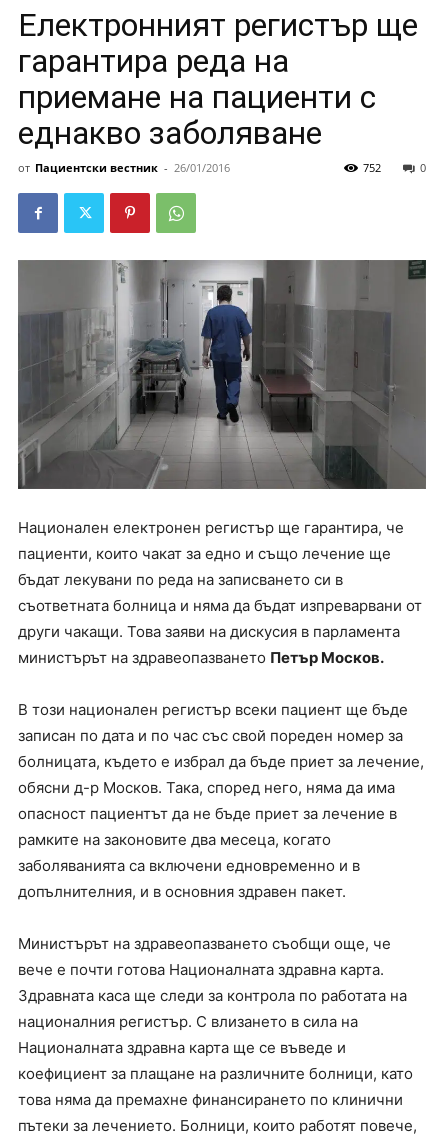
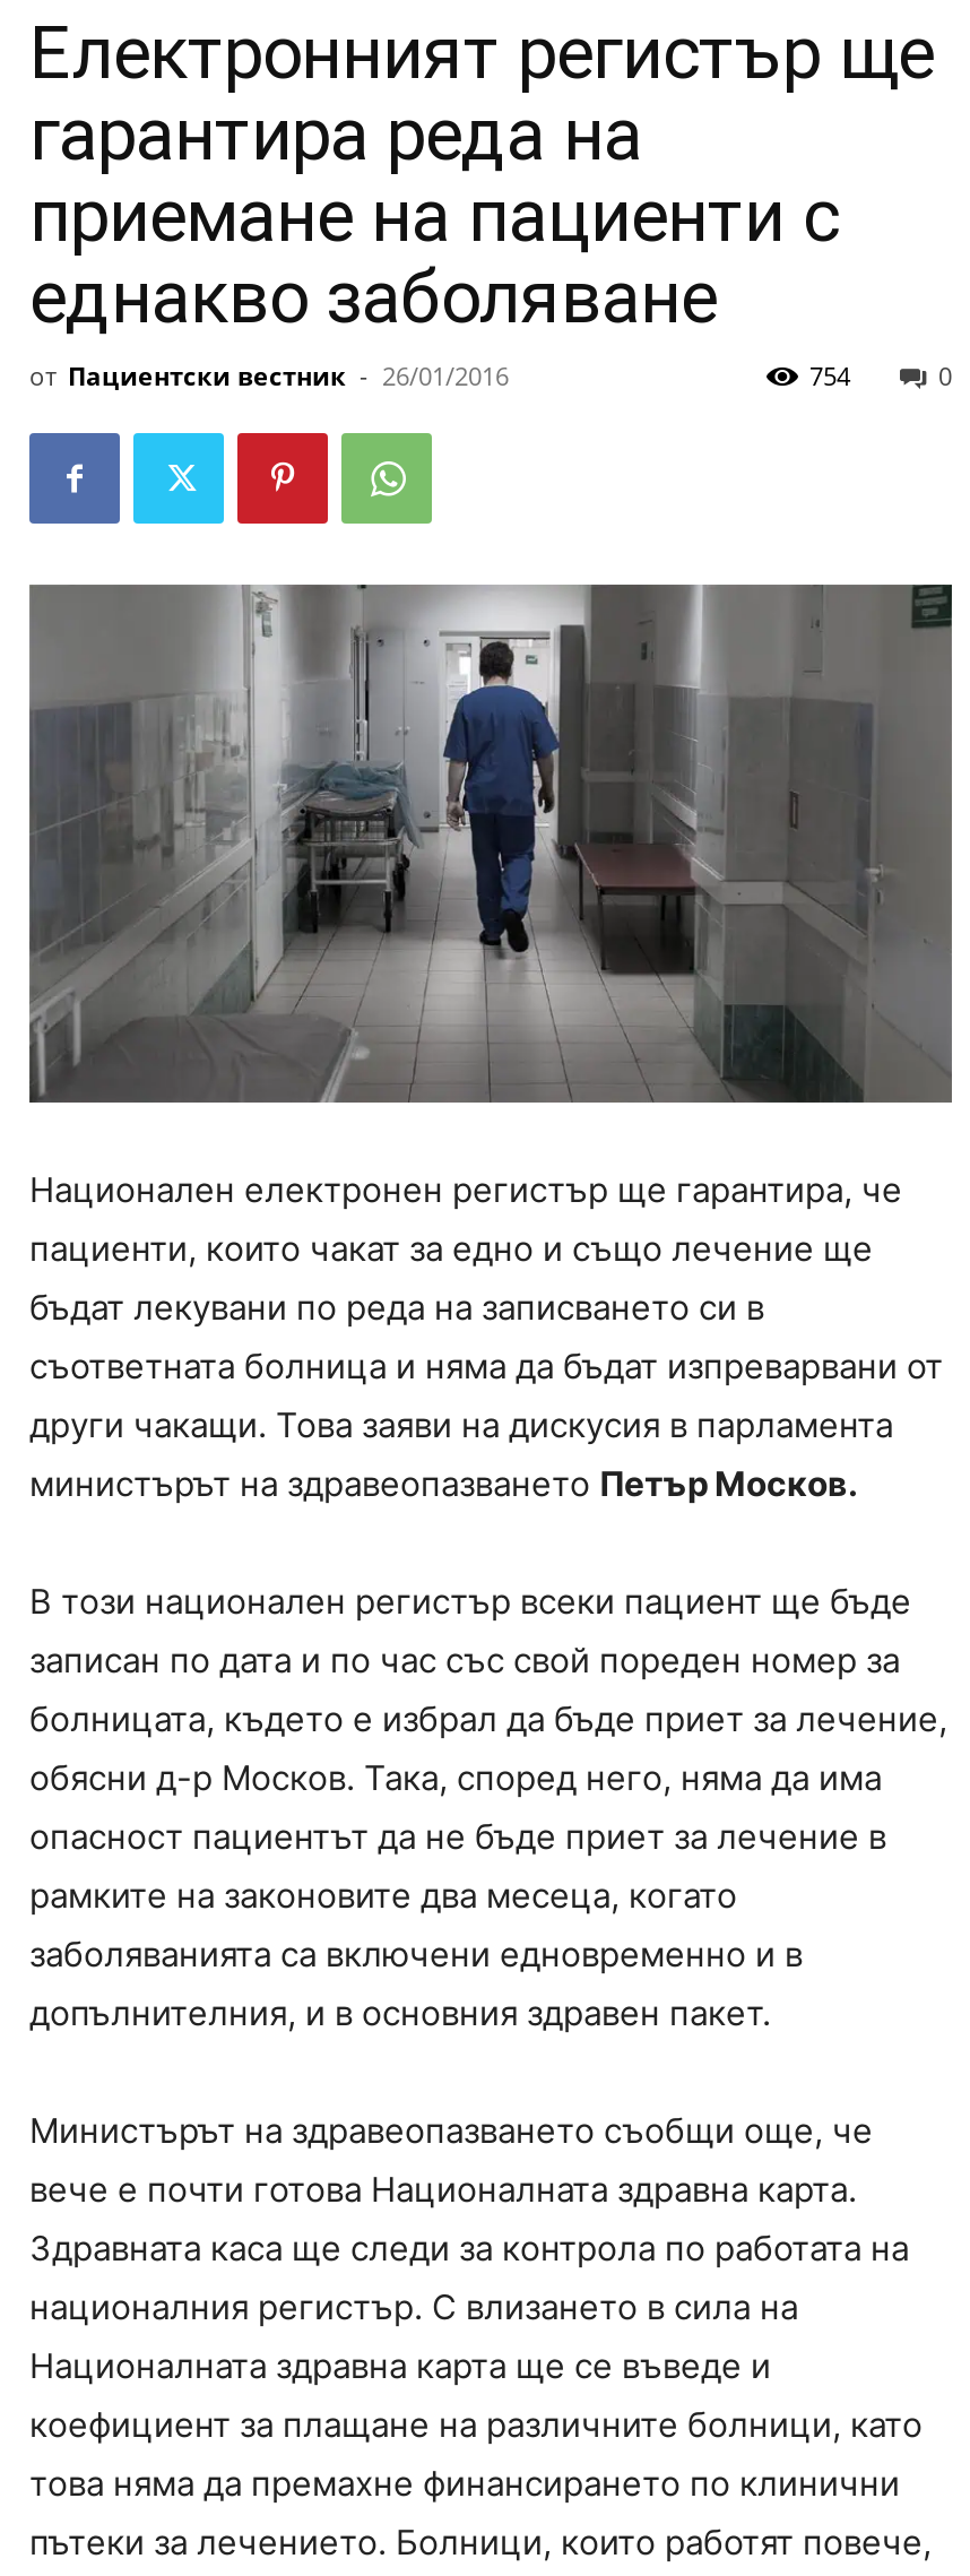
[363,160,381,175] 752 -> [809,358,850,392] 754

